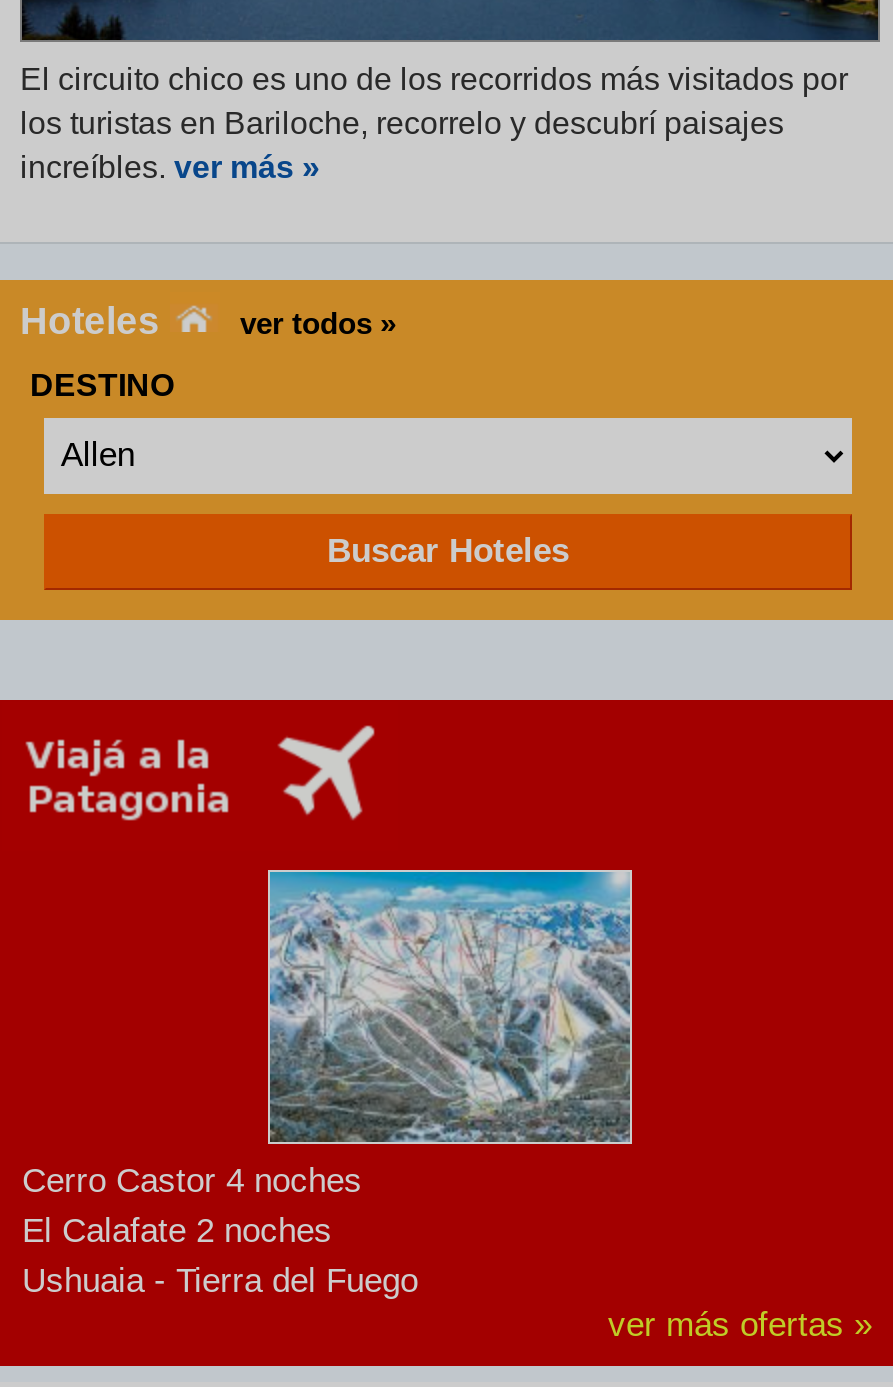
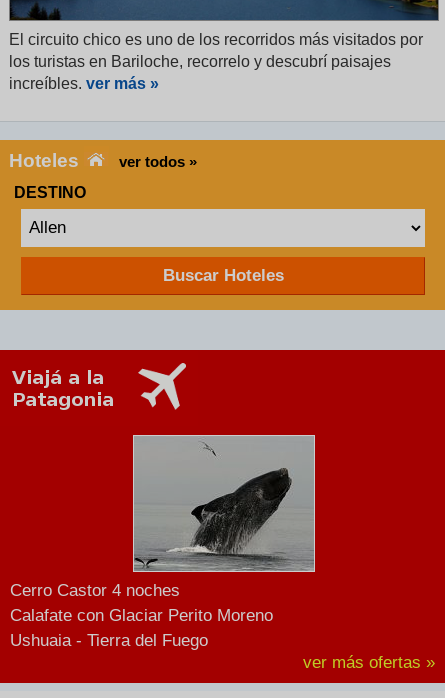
[22,870,632,1250] [image] | El Calafate 2 noches -> [10,435,314,625] [image] | Calafate con Glaciar Perito Moreno

